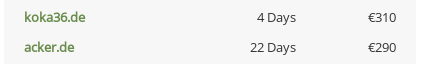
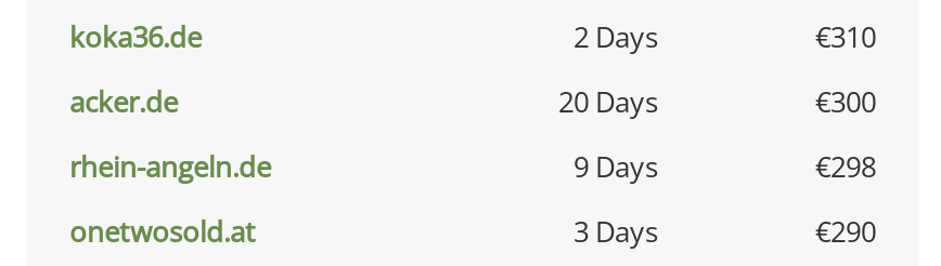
[256,8,295,26] 4 Days -> [573,17,658,56] 2 Days
[249,38,295,56] 22 Days -> [69,82,876,251] 20 Days | €300 | rhein-angeln.de | 9 Days | €298 | onetwosold.at | 3 Days

